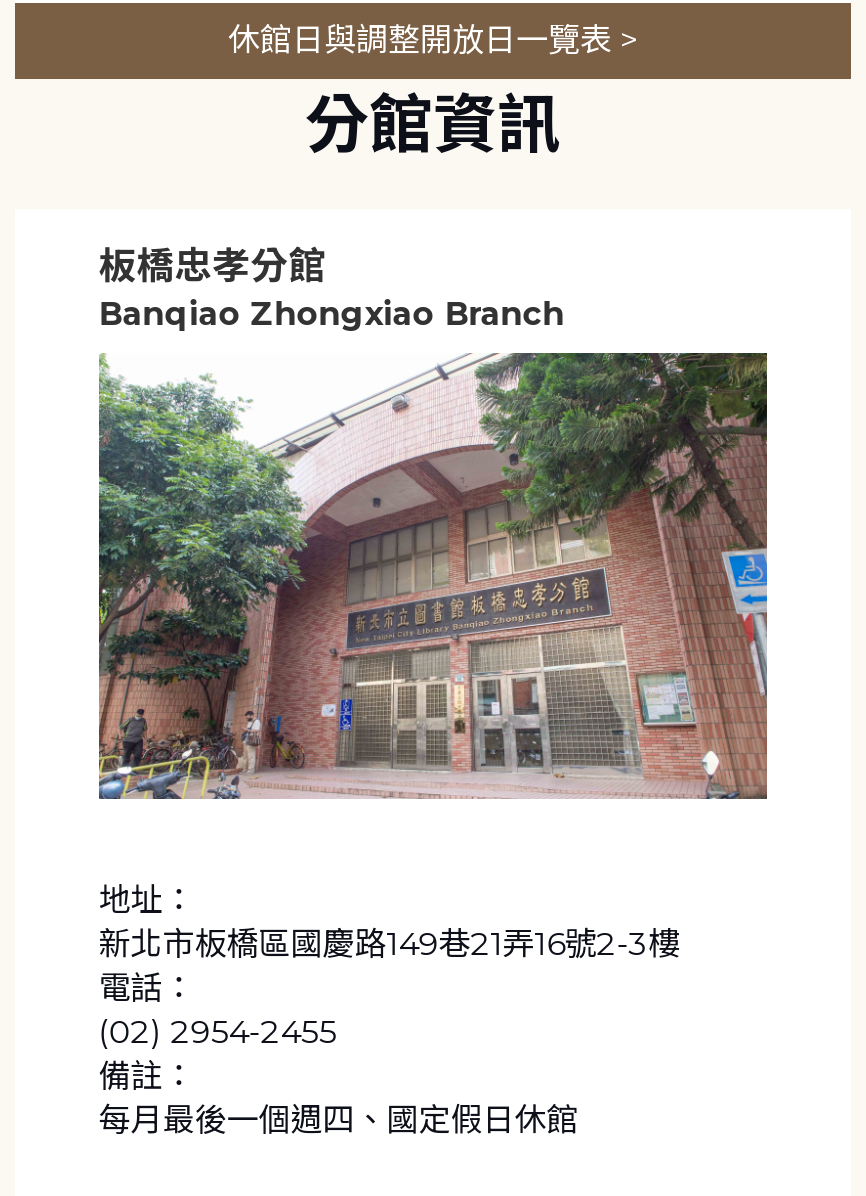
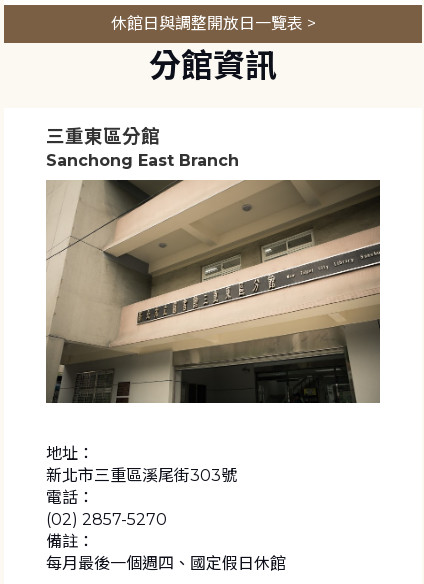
[99,243,327,289] 板橋忠孝分館 -> [46,124,160,147] 三重東區分館
[99,295,565,333] Banqiao Zhongxiao Branch -> [46,150,239,169] Sanchong East Branch
[97,350,769,800] [image] -> [45,179,381,404] [image]
[99,925,681,963] 新北市板橋區國慶路149巷21弄16號2-3樓 -> [46,466,237,485] 新北市三重區溪尾街303號
[99,1013,337,1051] (02) 2954-2455 -> [46,510,167,529] (02) 2857-5270

